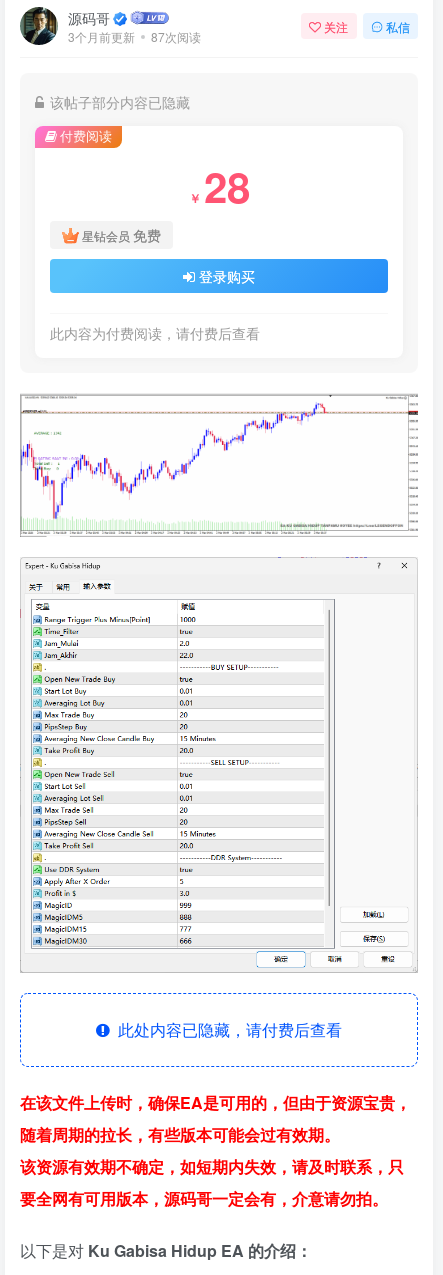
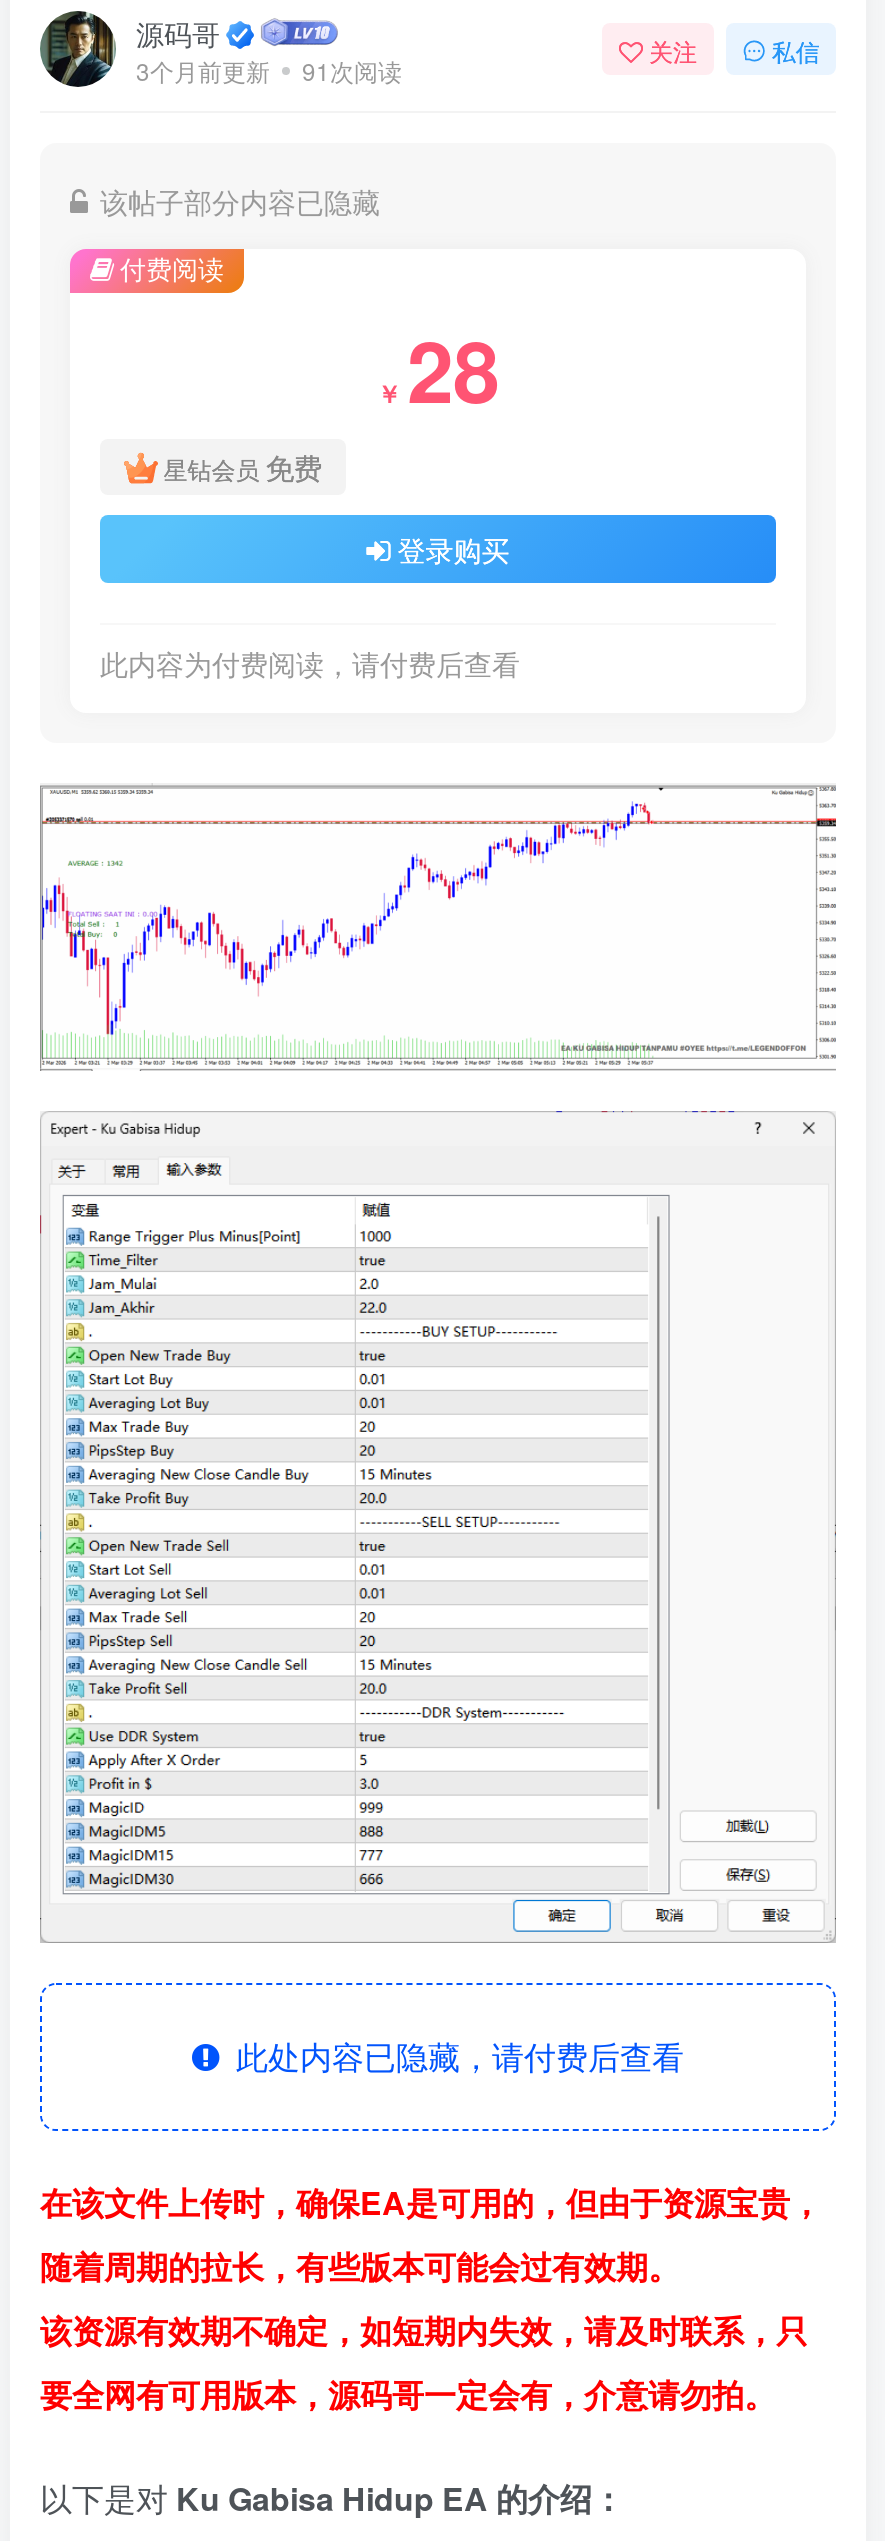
[68,27,201,44] 3个月前更新 87次阅读 -> [136,52,402,86] 3个月前更新 91次阅读

